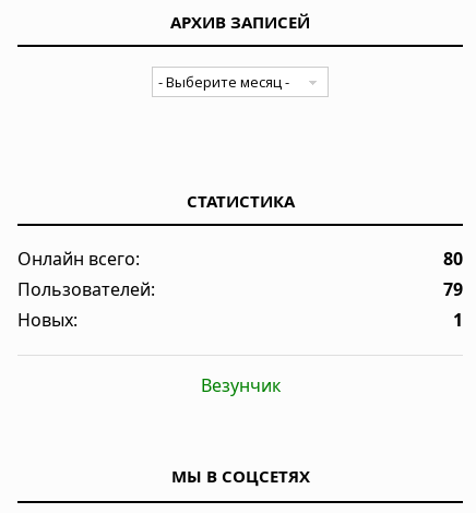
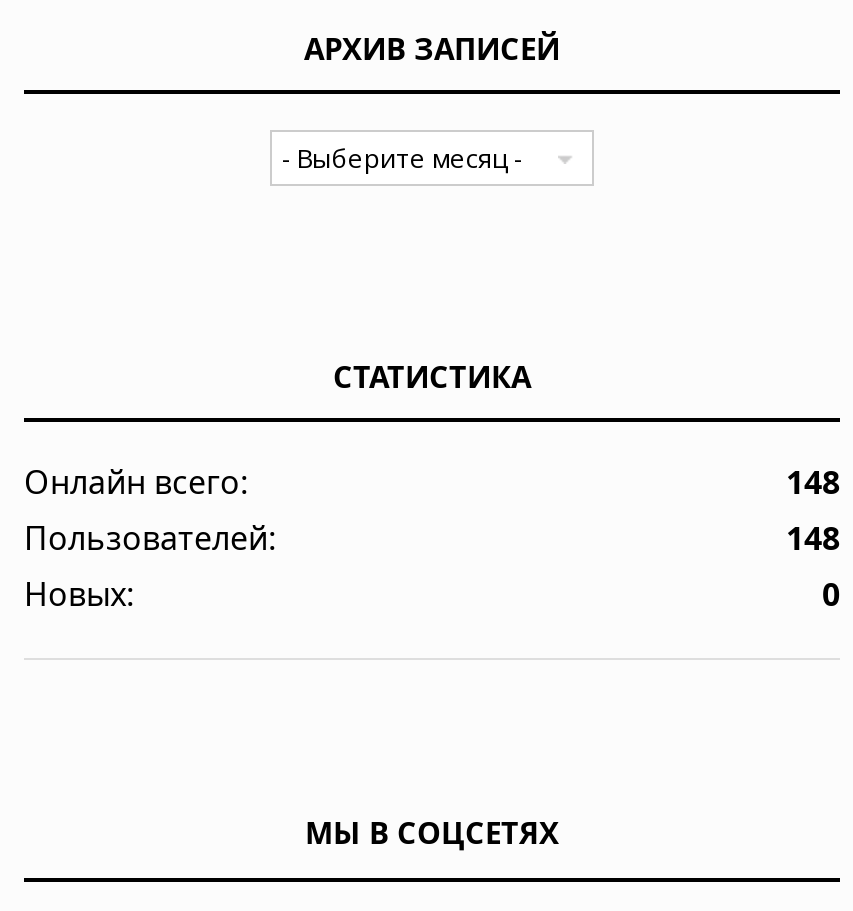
[443,246,463,270] 80 -> [786,461,840,505] 148
[443,277,463,301] 79 -> [786,517,840,561] 148
[200,307,463,397] 1 | Везунчик -> [822,573,840,617] 0

